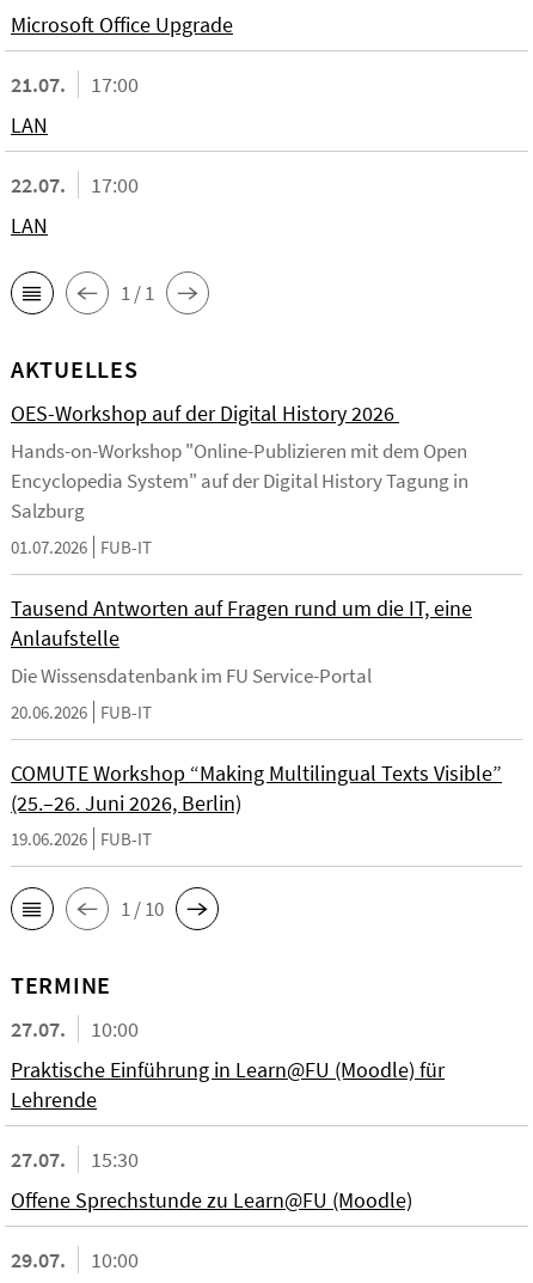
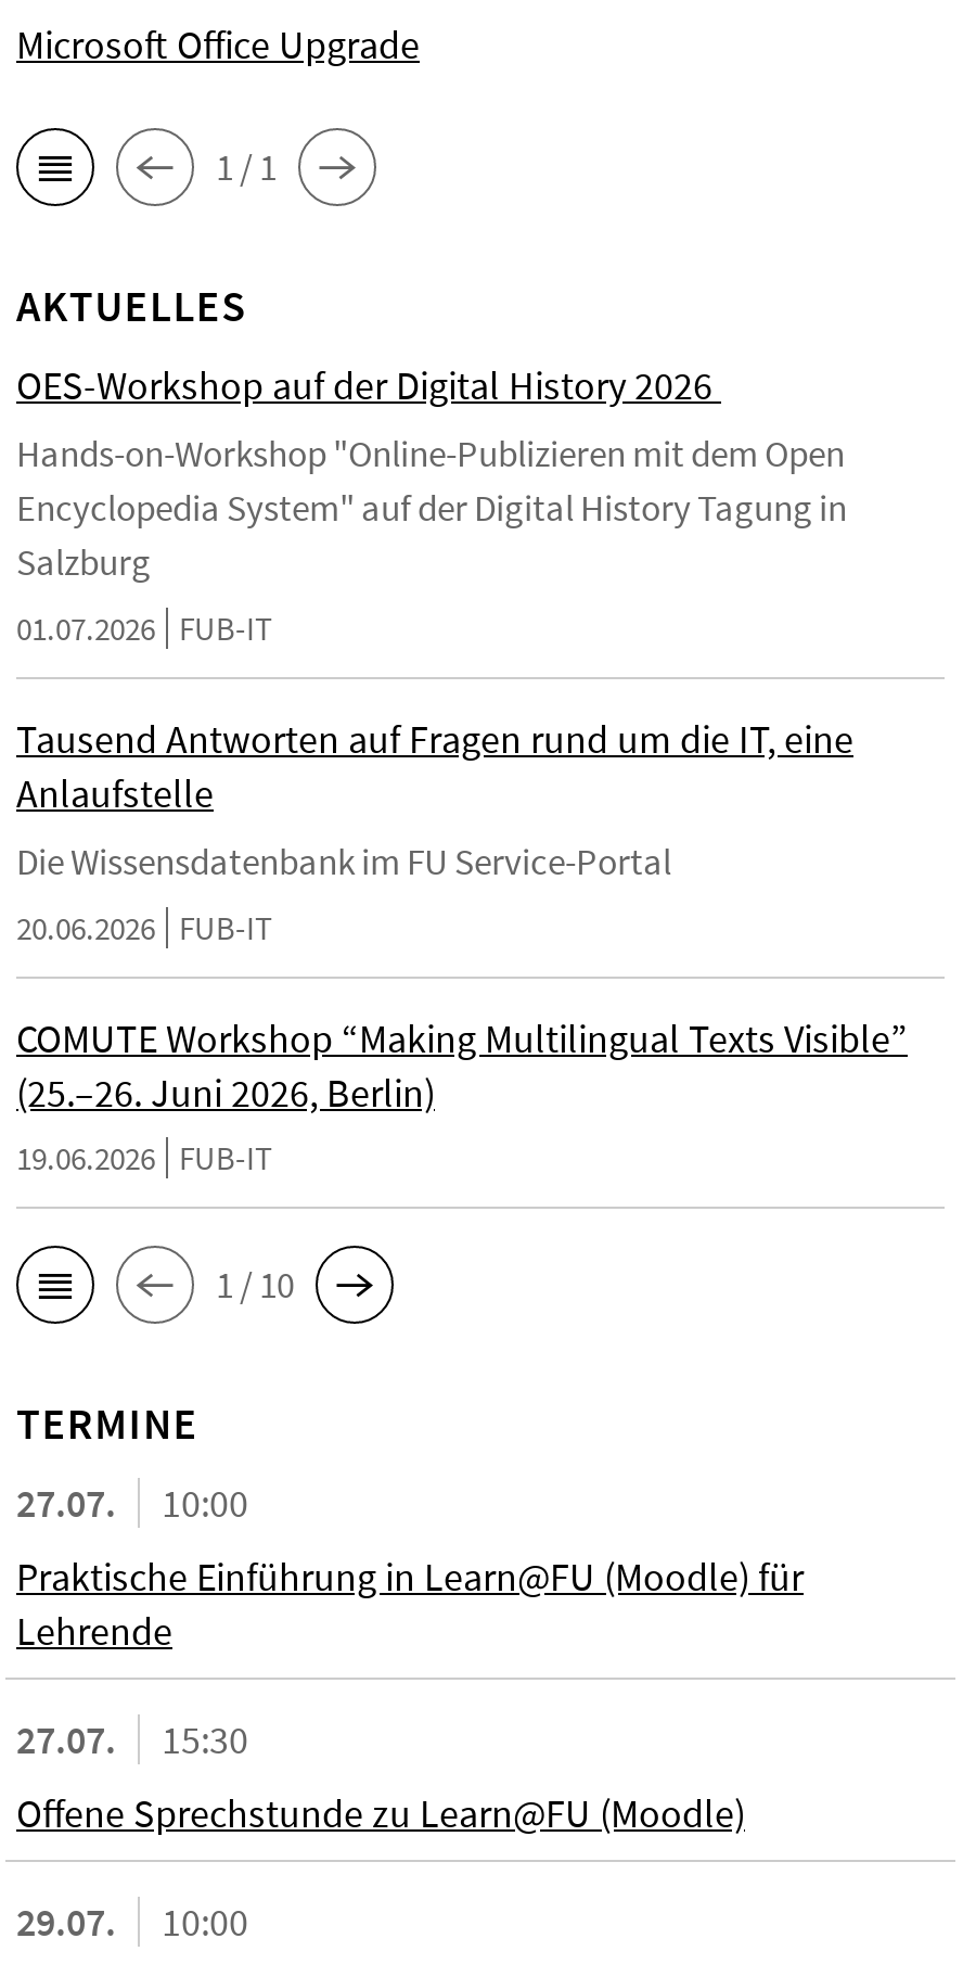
[11,71,139,239] 21.07. | 17:00 | LAN | 22.07. | 17:00 | LAN -> none

